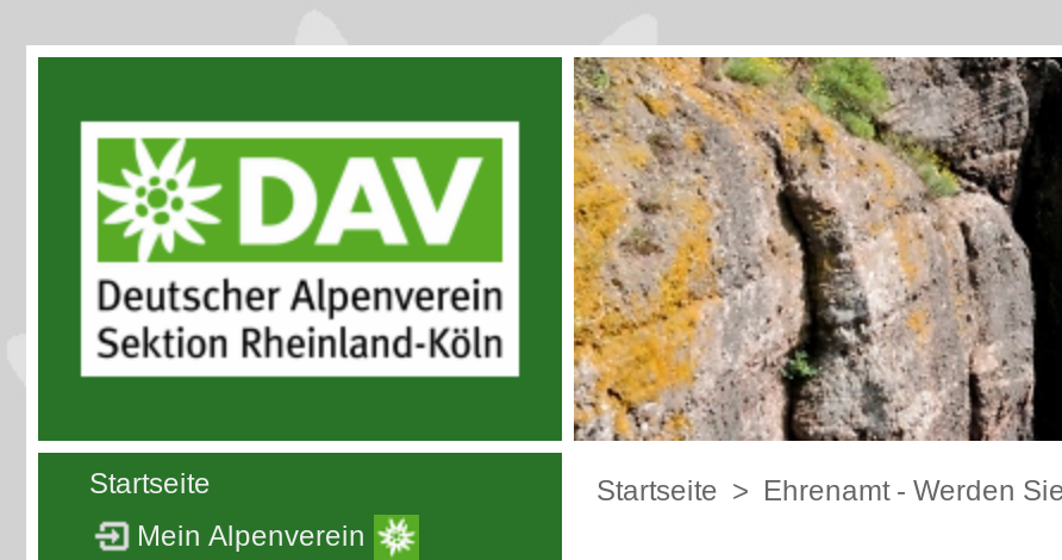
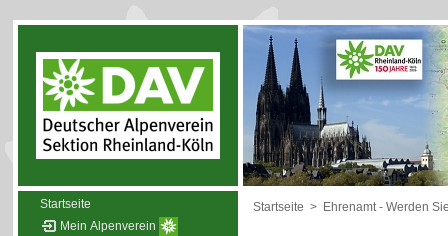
[571,55,1055,443] [image] -> [242,24,445,187] [image]

